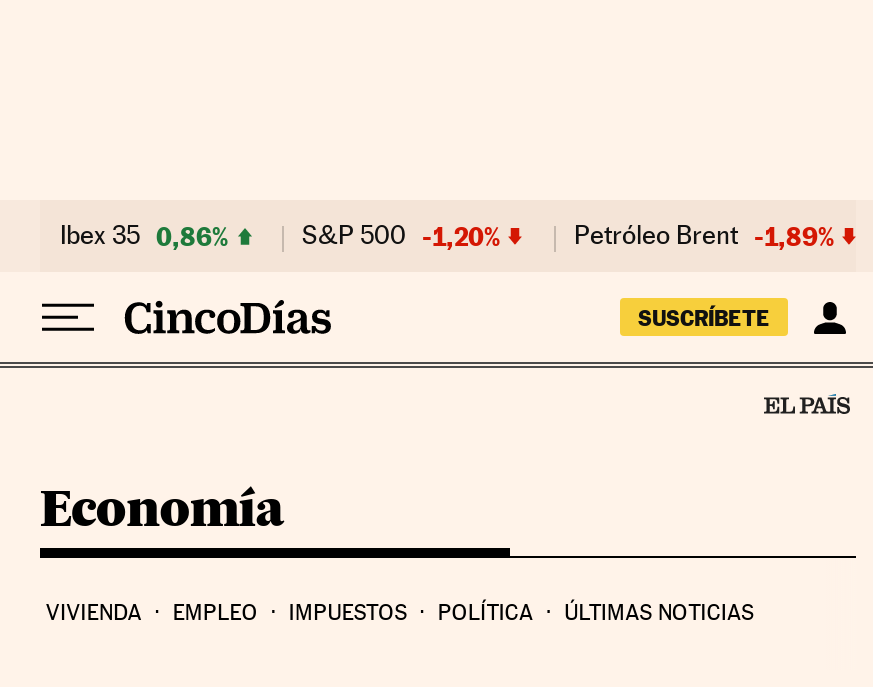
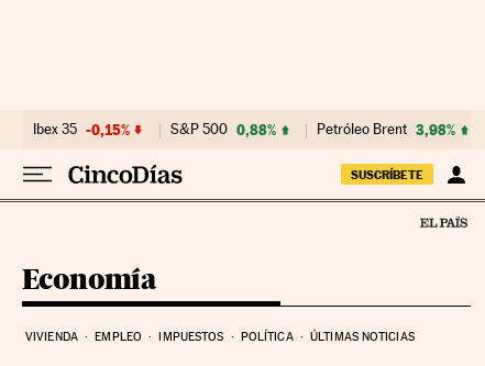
[60,220,228,252] Ibex 35 0,86% -> [33,121,130,138] Ibex 35 -0,15%
[302,220,500,252] S&P 500 -1,20% -> [170,121,276,138] S&P 500 0,88%
[574,220,834,252] Petróleo Brent -1,89% -> [317,121,455,138] Petróleo Brent 3,98%

